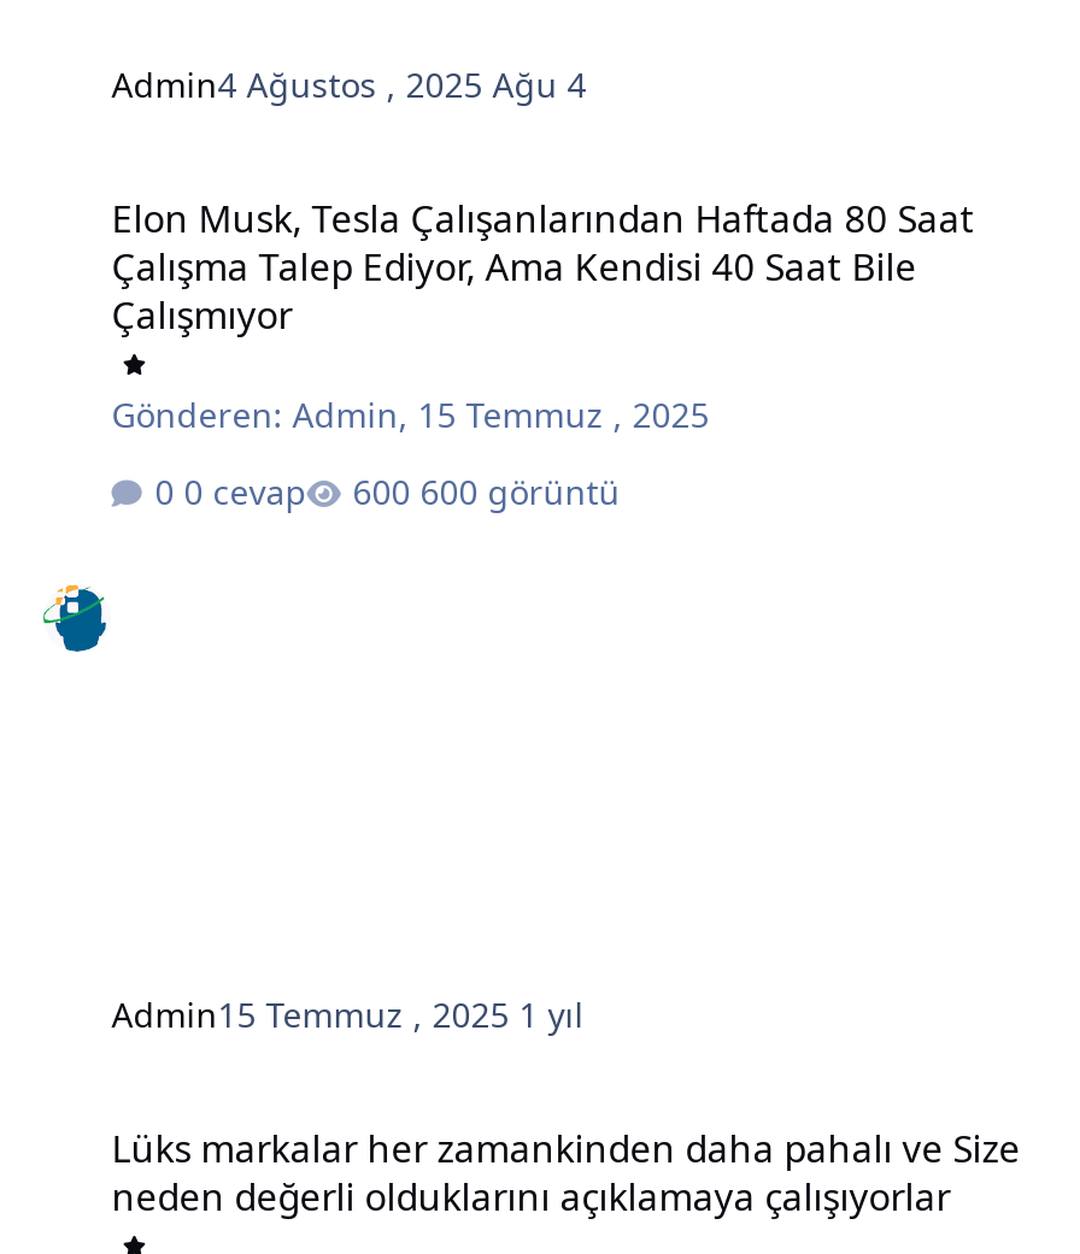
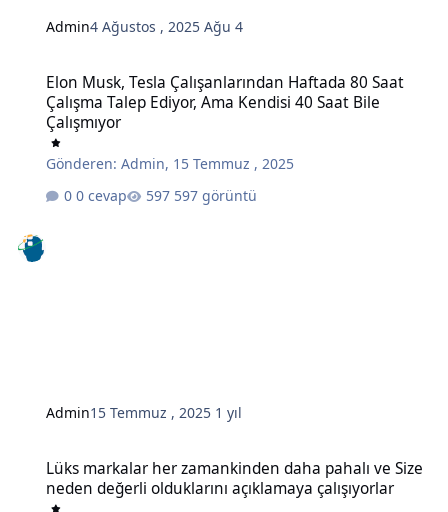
[420,468,620,513] 600 görüntü -> [174,186,257,205] 597 görüntü

